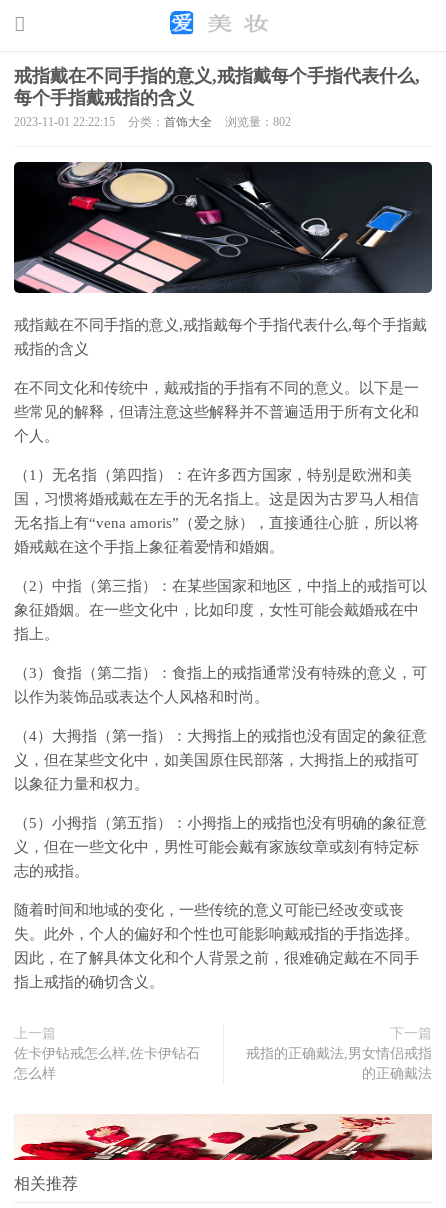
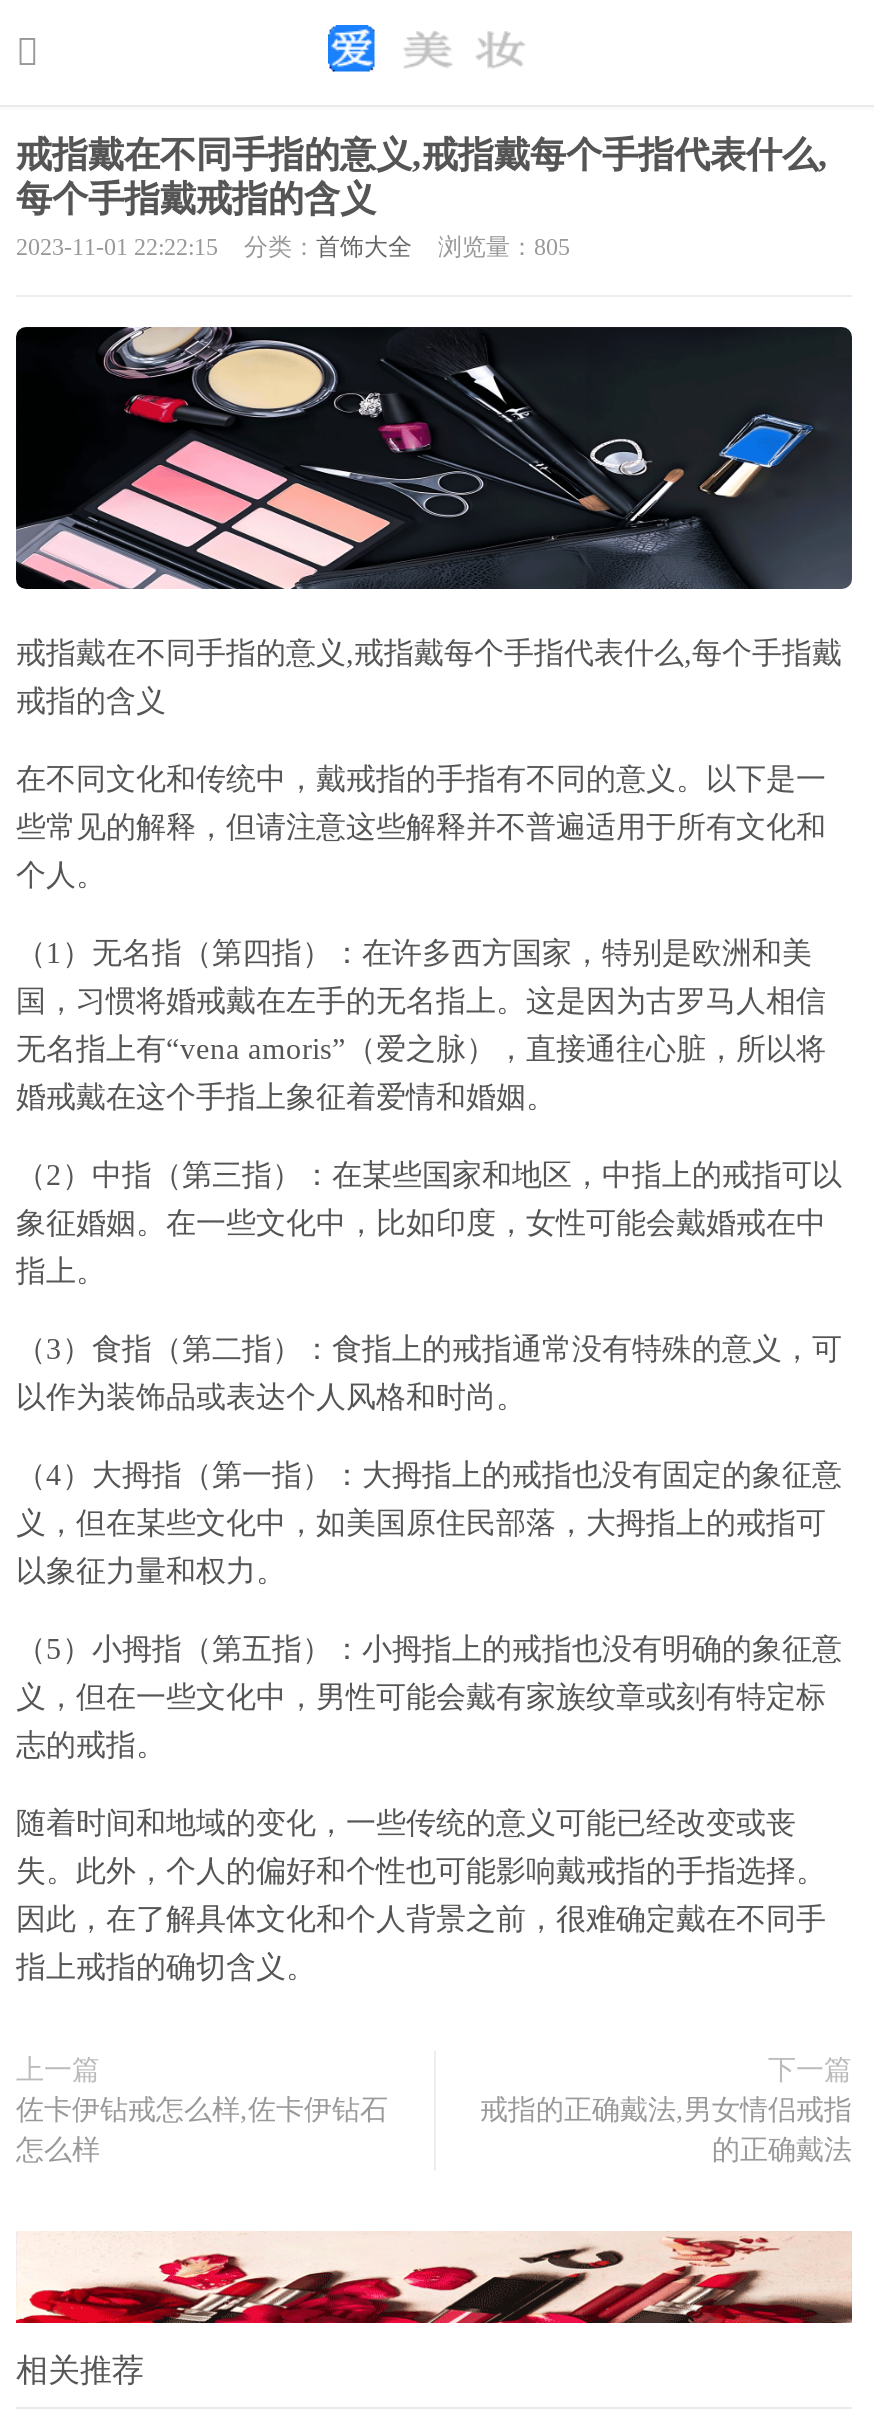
[14,115,291,129] 2023-11-01 22:22:15 分类：首饰大全 浏览量：802 -> [16,233,570,261] 2023-11-01 22:22:15 分类：首饰大全 浏览量：805

